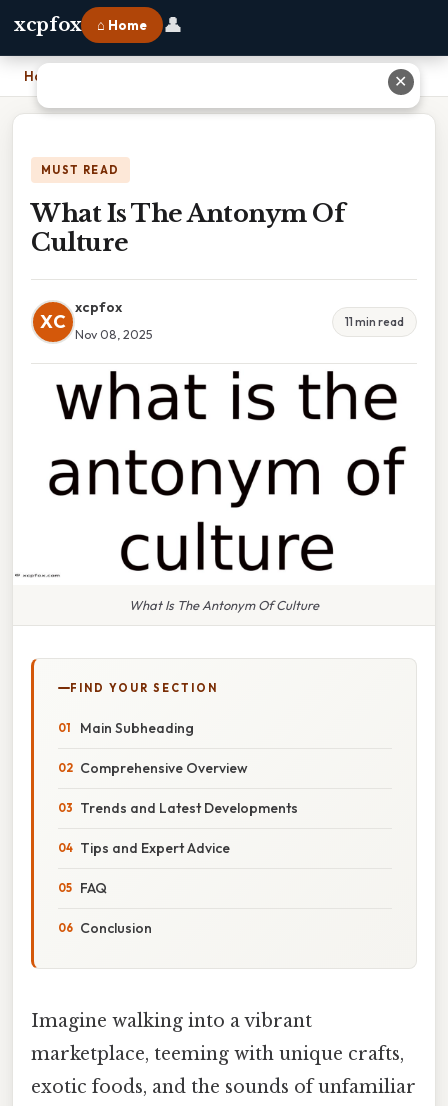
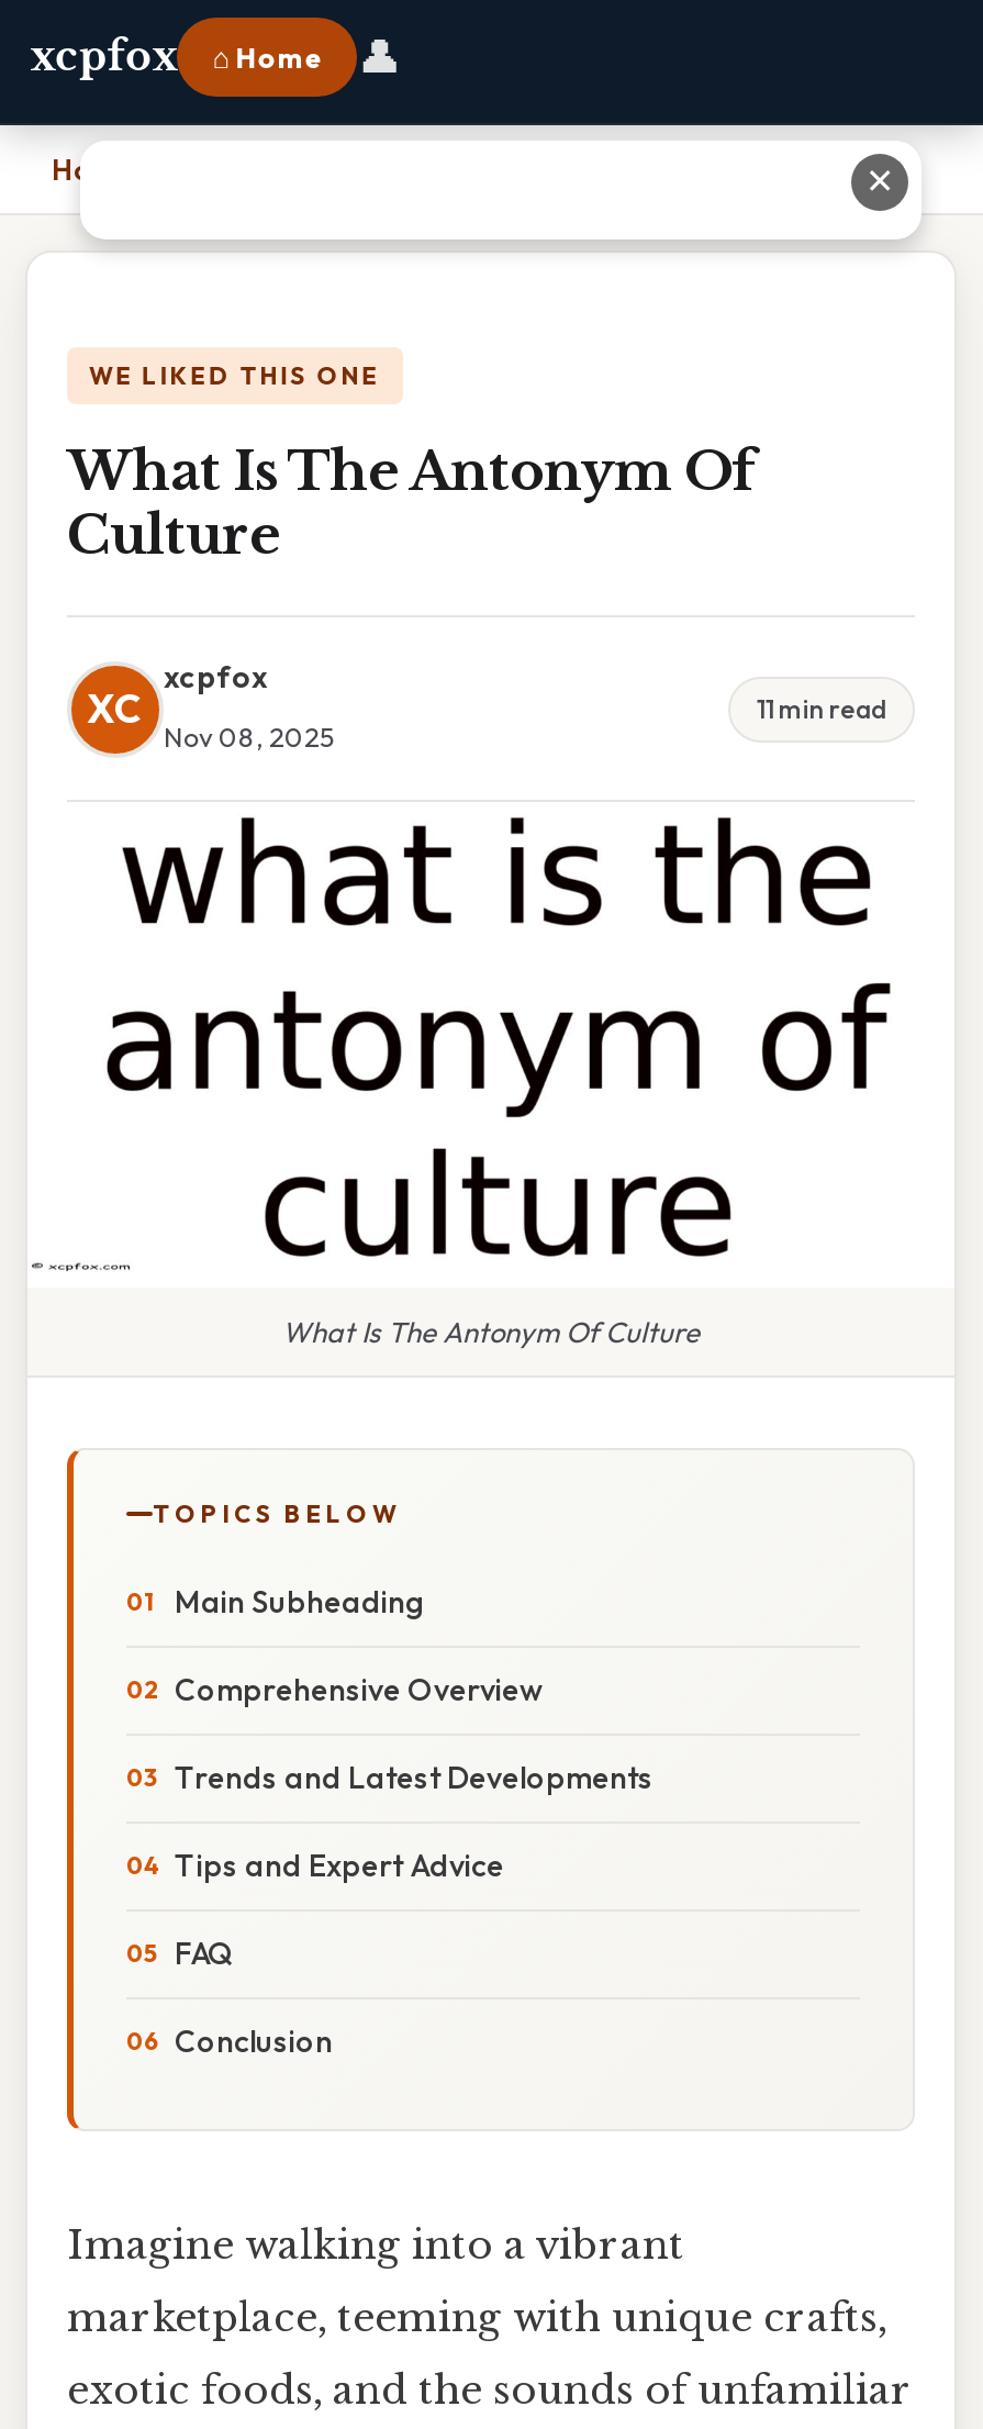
[41,163,120,177] MUST READ -> [89,360,381,391] WE LIKED THIS ONE
[70,681,218,695] FIND YOUR SECTION -> [153,1498,401,1529] TOPICS BELOW

